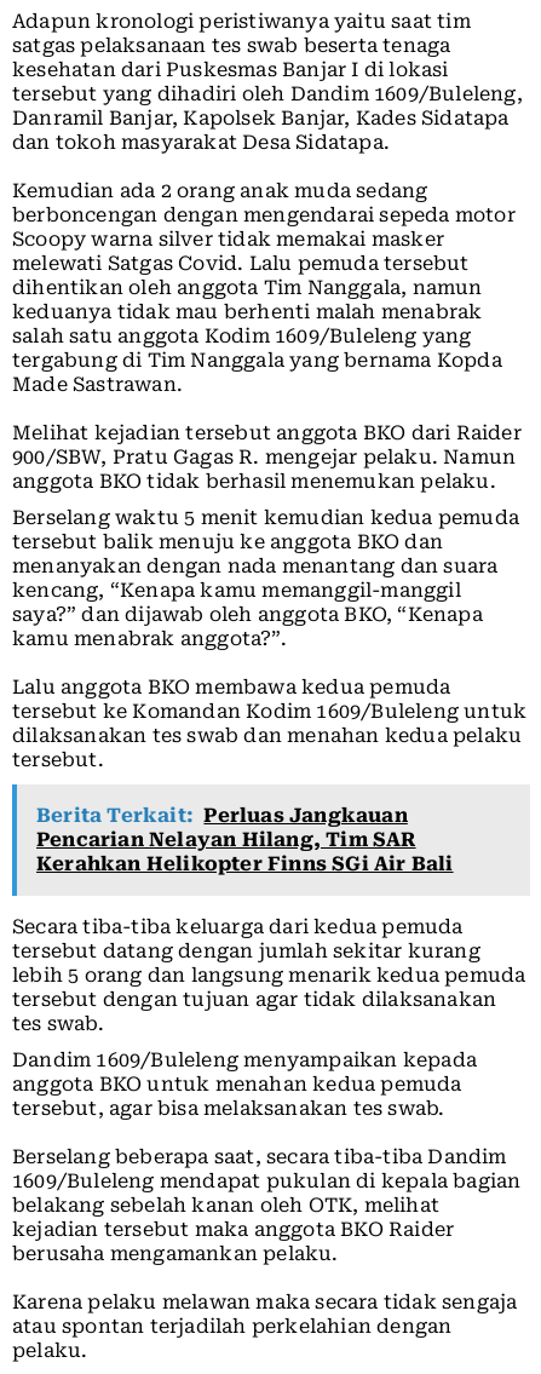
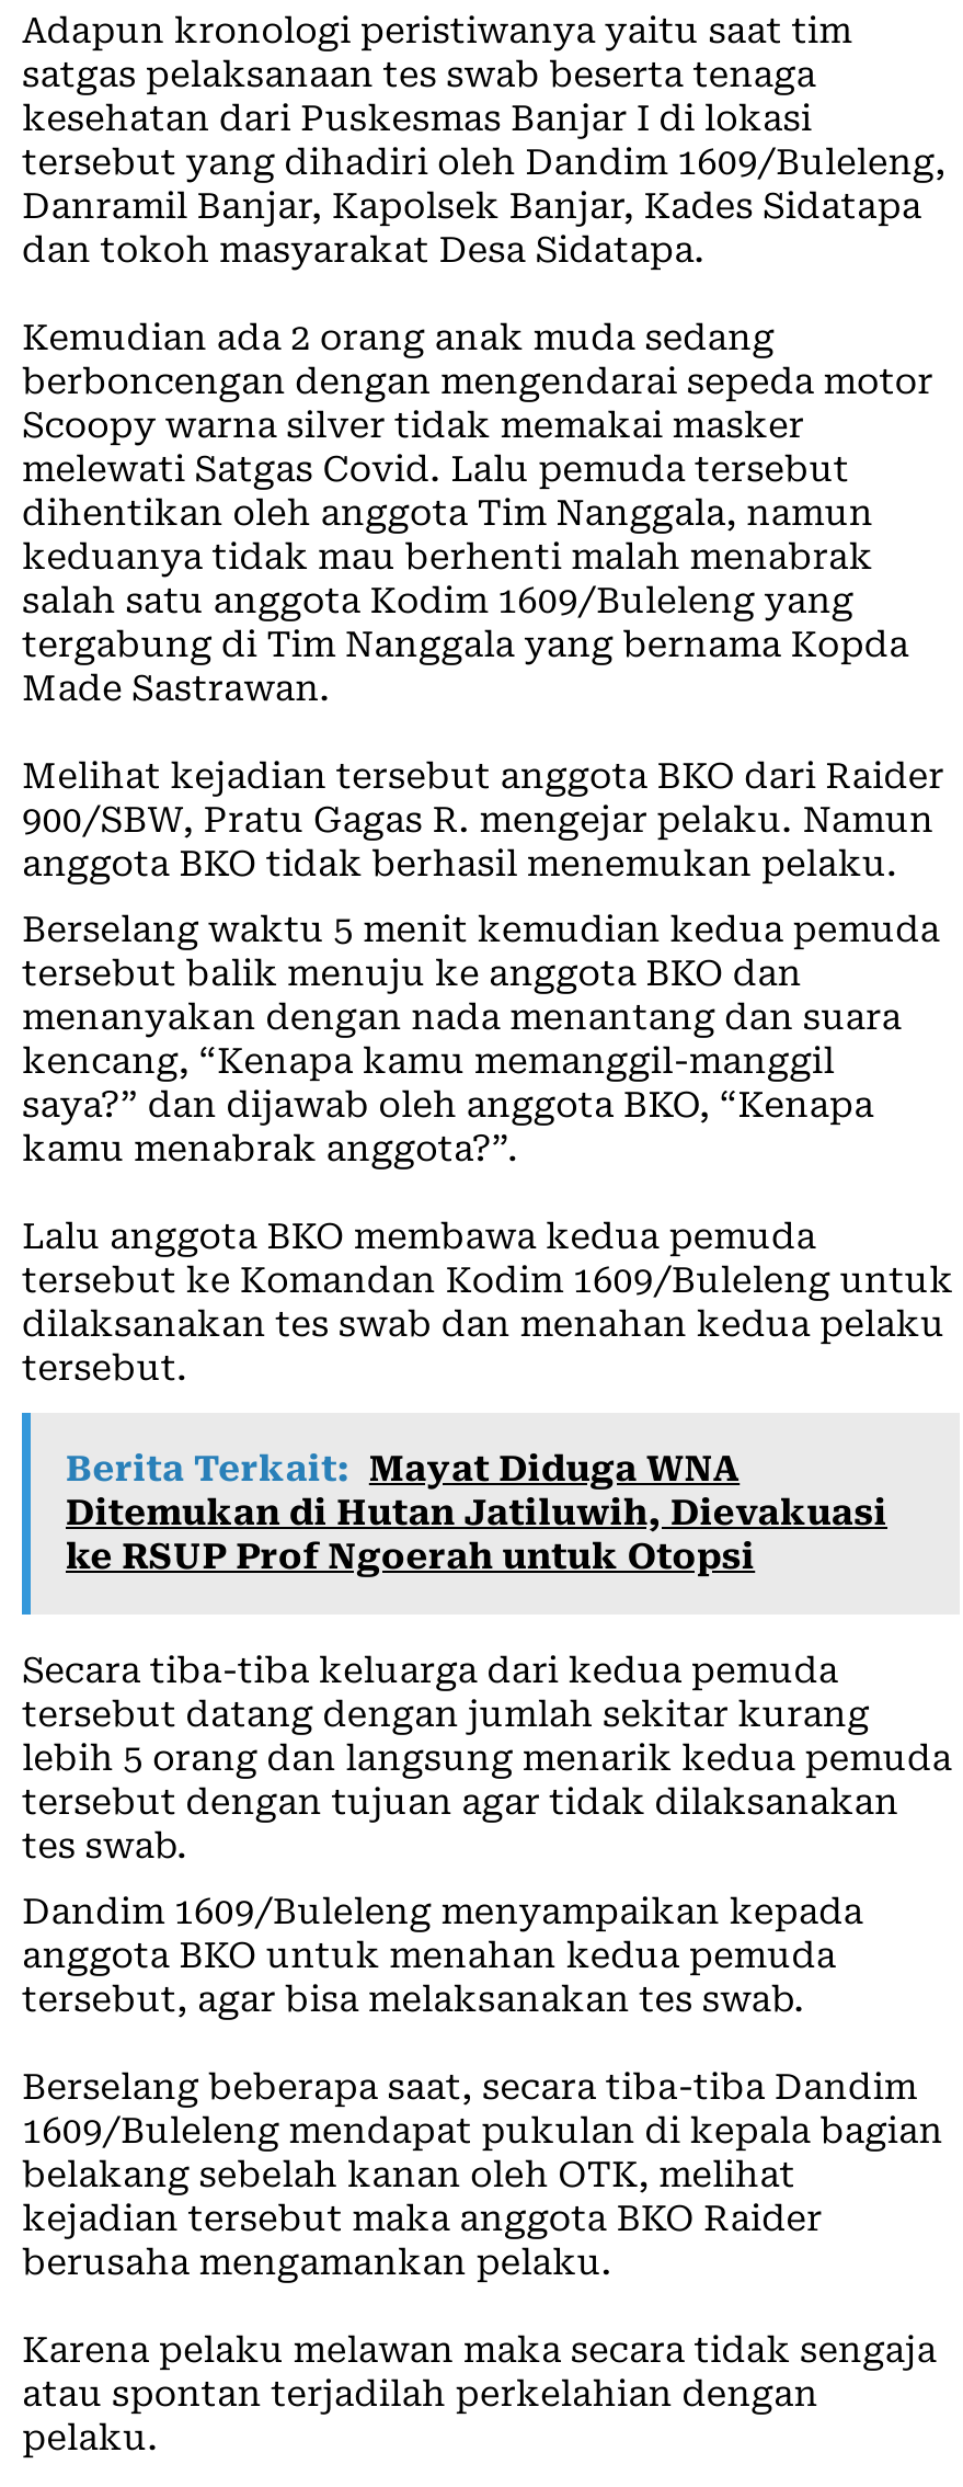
[36,804,453,875] Berita Terkait: Perluas Jangkauan | Pencarian Nelayan Hilang, Tim SAR | Kerahkan Helikopter Finns SGi Air Bali -> [66,1449,887,1578] Berita Terkait: Mayat Diduga WNA | Ditemukan di Hutan Jatiluwih, Dievakuasi | ke RSUP Prof Ngoerah untuk Otopsi

